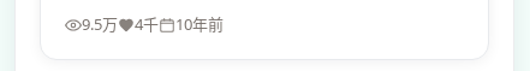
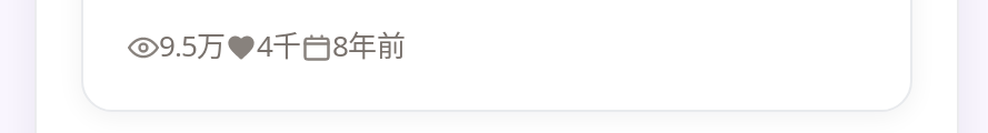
[82,14,224,35] 9.5万 4千 10年前 -> [159,26,406,66] 9.5万 4千 8年前

